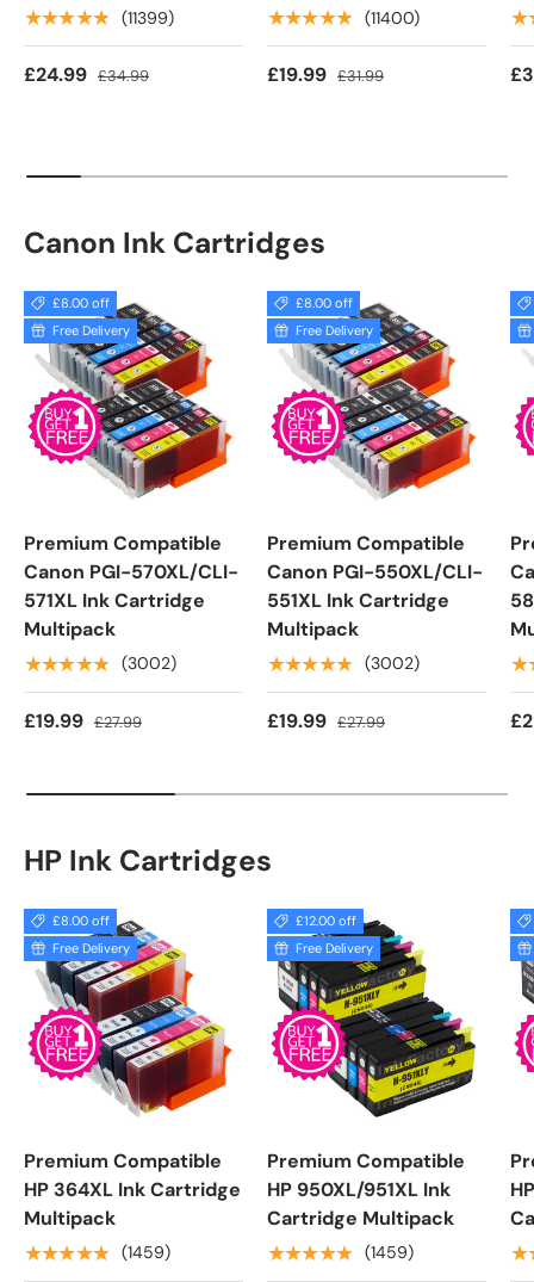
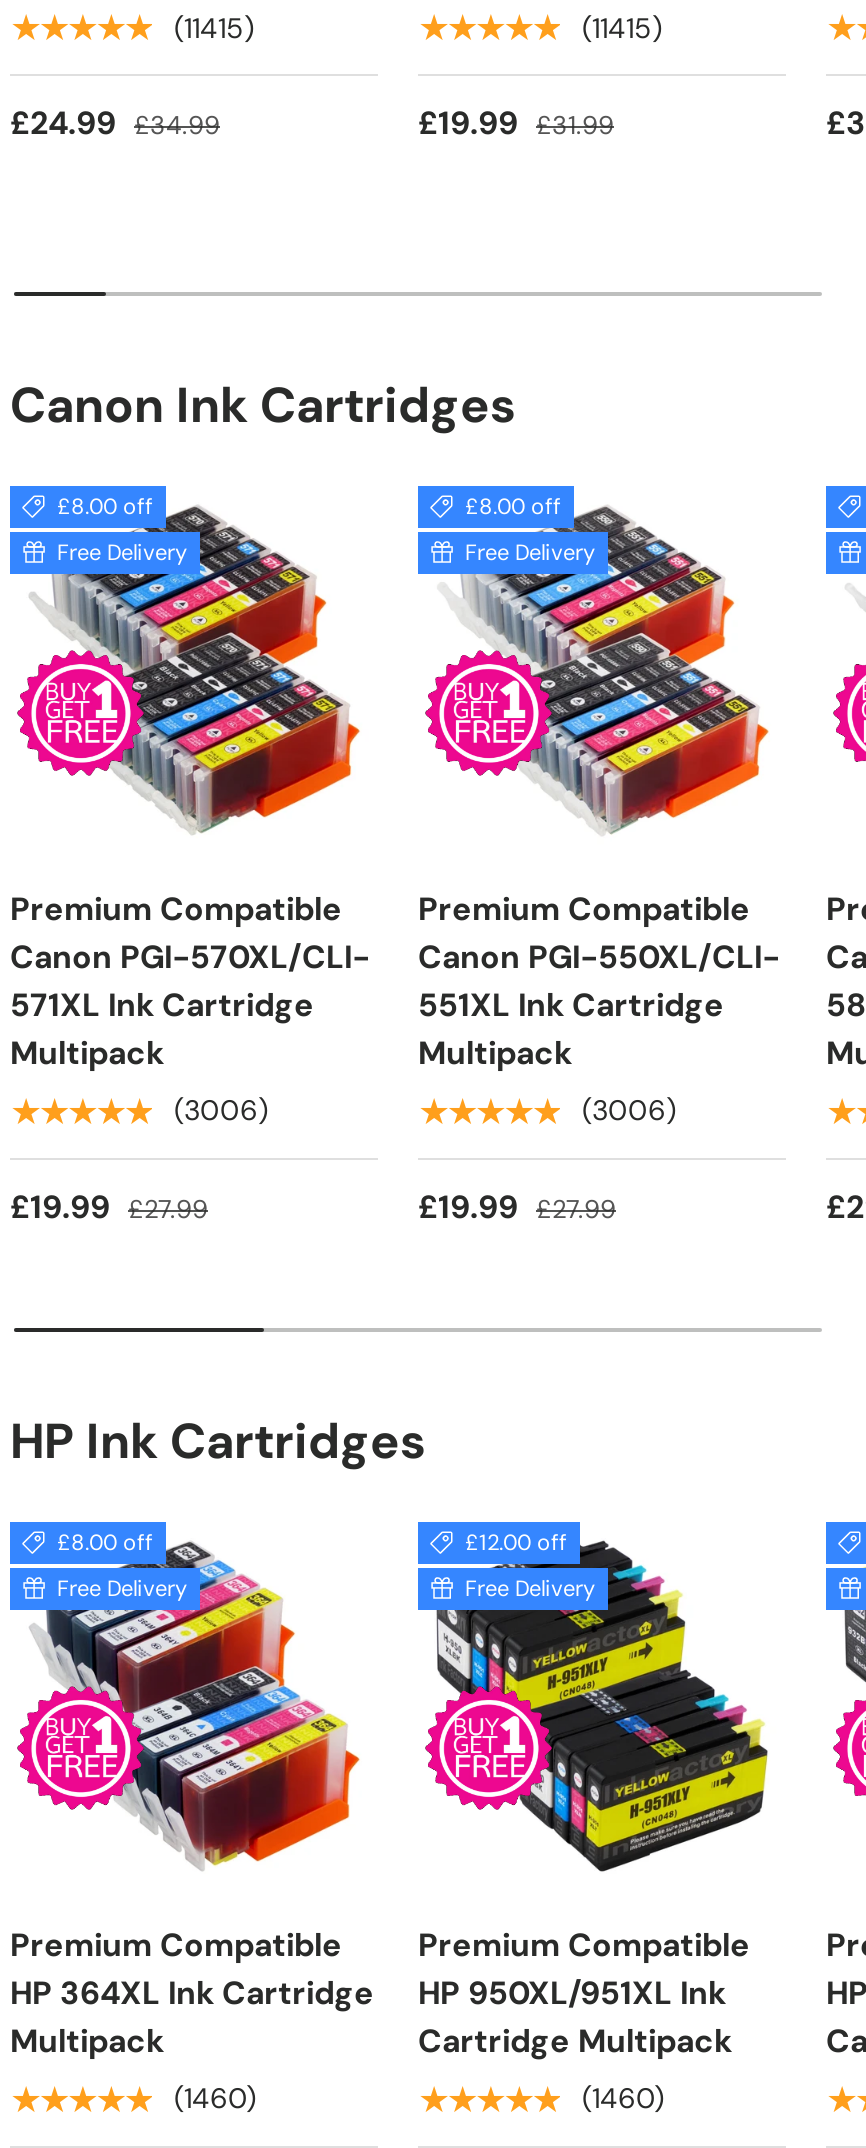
[122,7,174,28] (11399) -> [174,9,254,45] (11415)
[365,7,420,28] (11400) -> [582,9,662,45] (11415)
[122,653,176,674] (3002) -> [174,1093,268,1129] (3006)
[365,653,420,674] (3002) -> [582,1093,676,1129] (3006)
[122,1241,170,1263] (1459) -> [174,2080,256,2116] (1460)
[365,1241,414,1263] (1459) -> [582,2080,664,2116] (1460)

